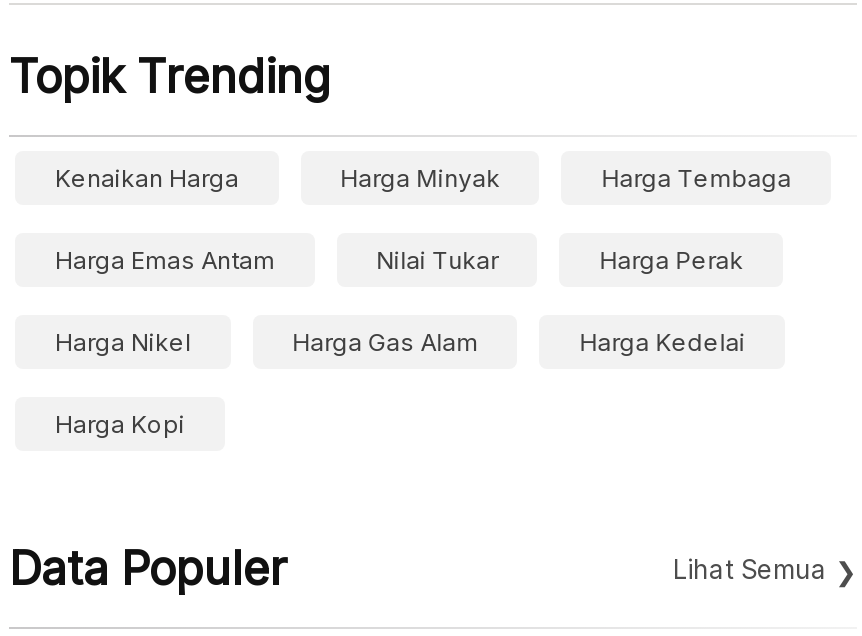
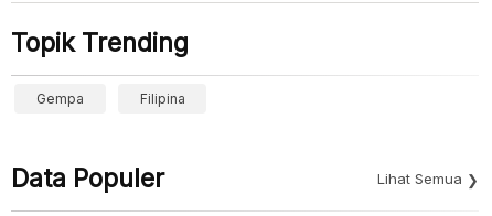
[55,163,791,439] Kenaikan Harga | Harga Minyak | Harga Tembaga | Harga Emas Antam | Nilai Tukar | Harga Perak | Harga Nikel | Harga Gas Alam | Harga Kedelai | Harga Kopi -> [36,90,185,107] Gempa | Filipina

